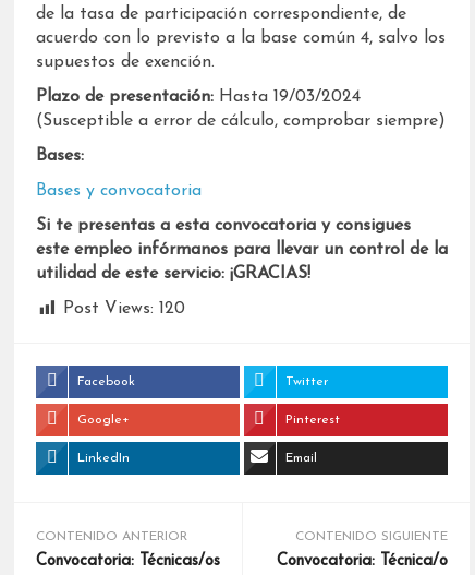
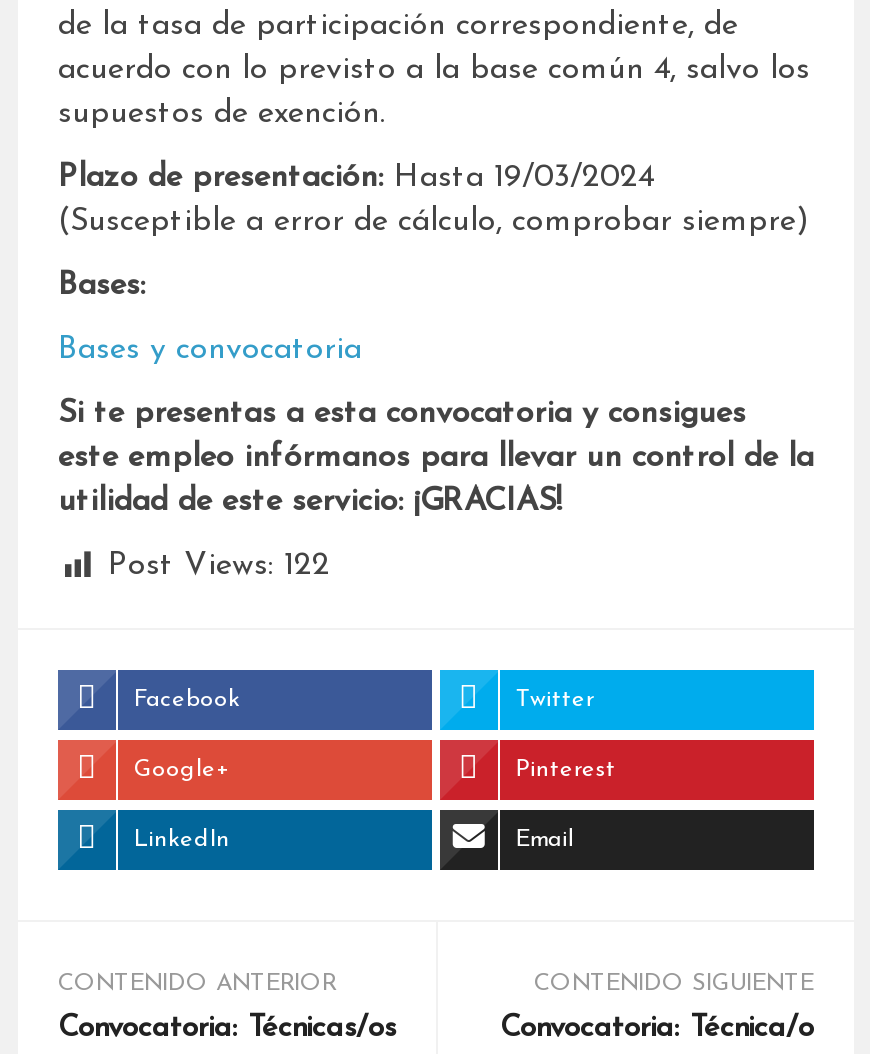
[63,300,185,317] Post Views: 120 -> [108,549,330,581] Post Views: 122

